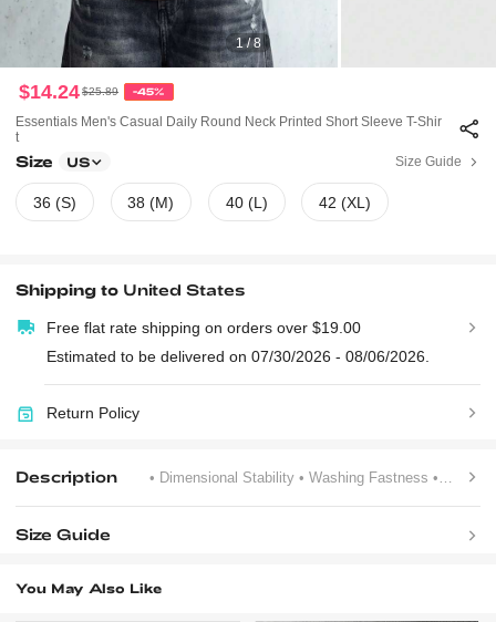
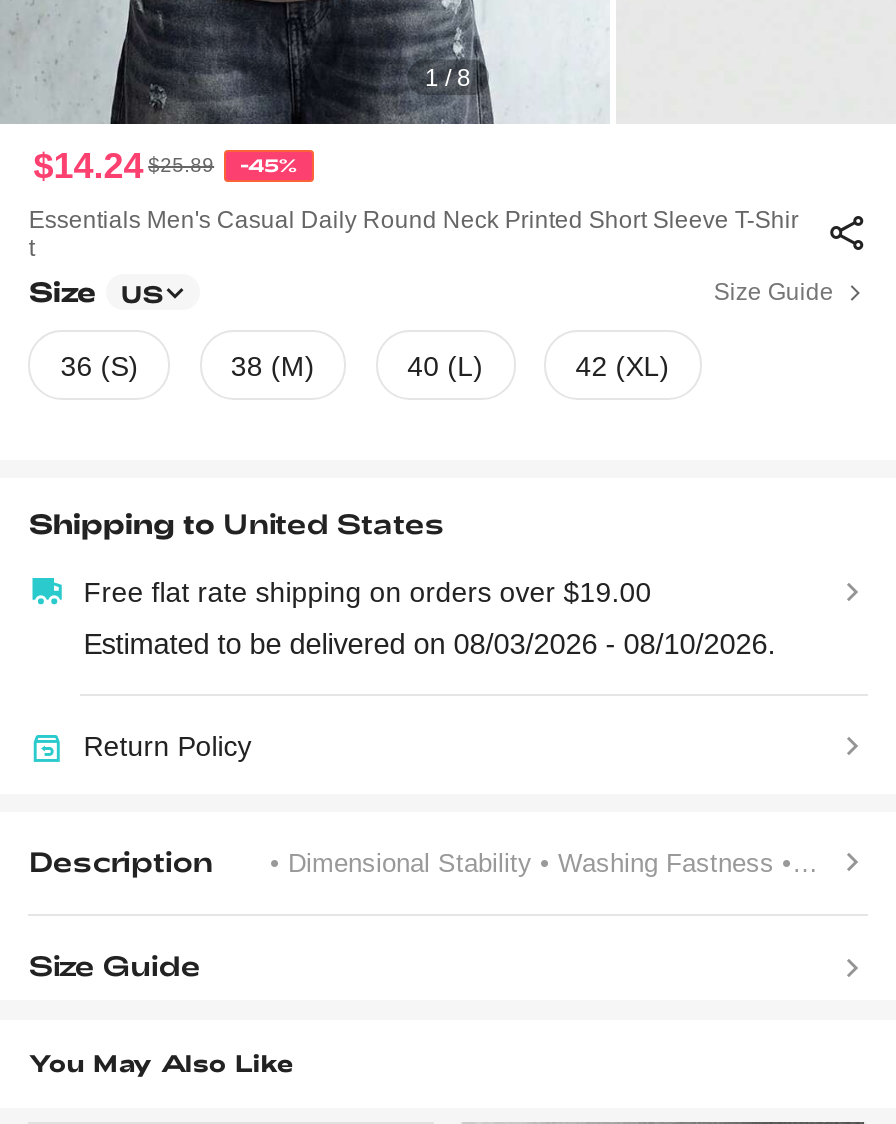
[46,347,429,365] Estimated to be delivered on 07/30/2026 - 08/06/2026. -> [83,628,775,660] Estimated to be delivered on 08/03/2026 - 08/10/2026.

